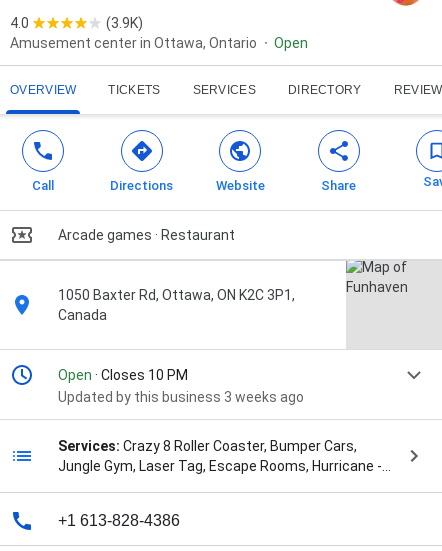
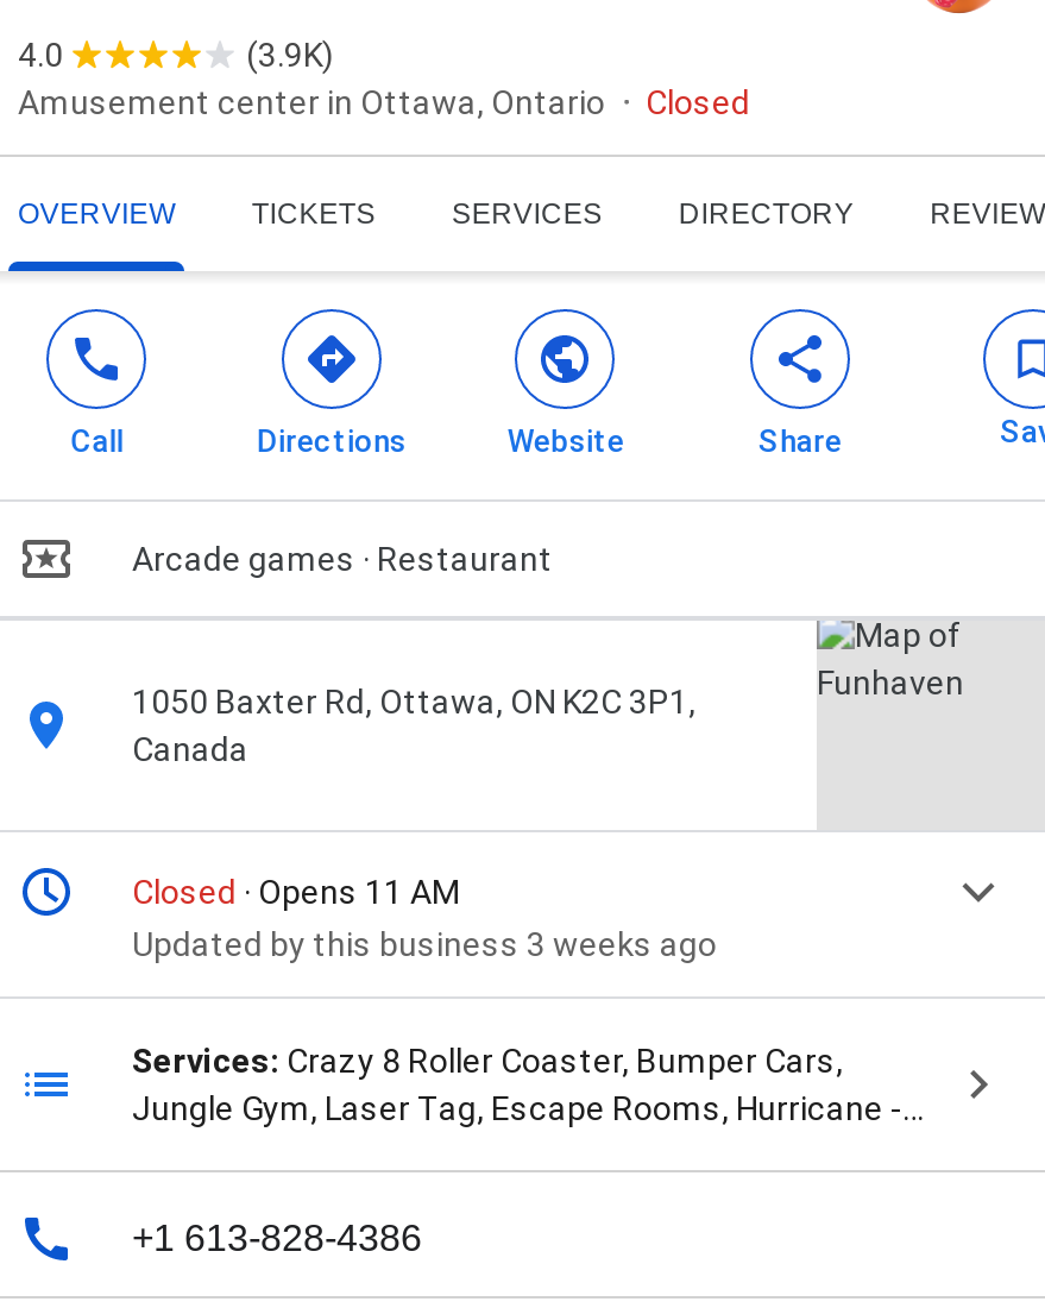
[274,35,308,51] Open -> [646,84,750,122] Closed
[58,367,188,383] Open · Closes 10 PM -> [132,873,460,911] Closed · Opens 11 AM

